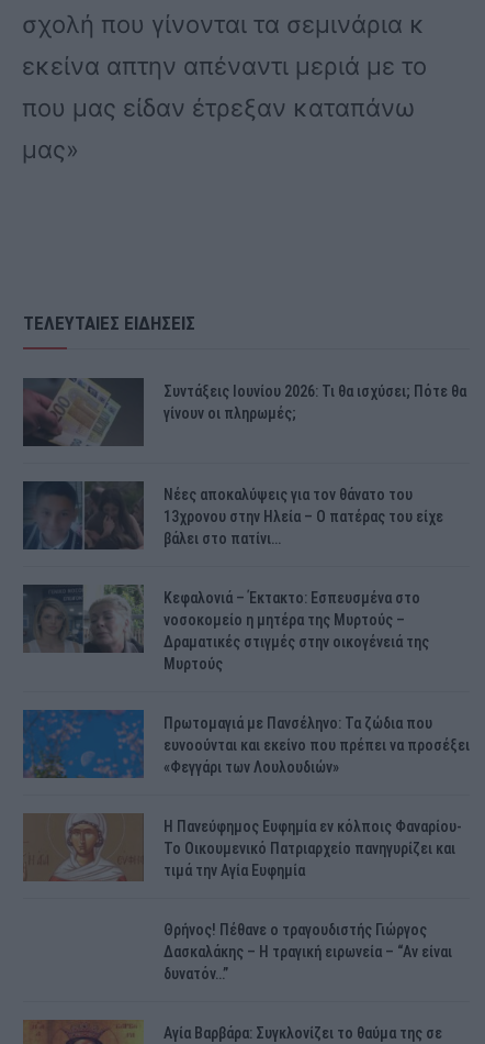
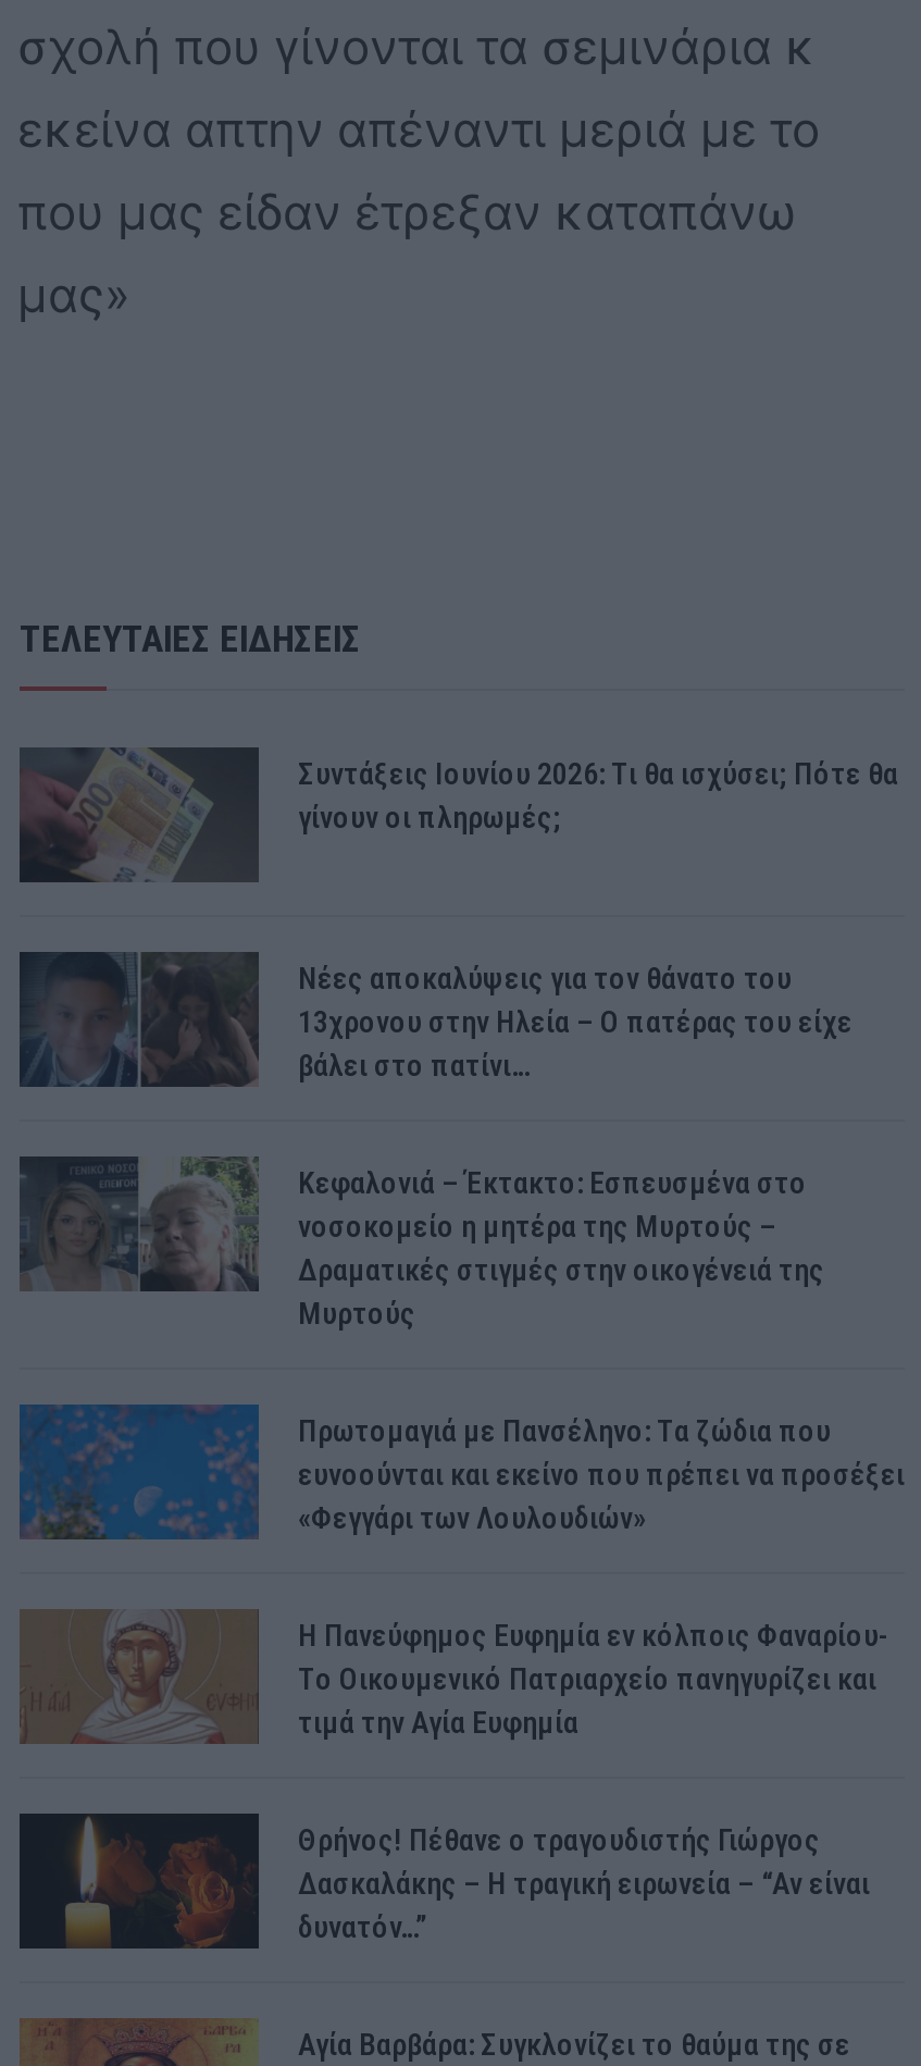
none -> [17,1811,261,1951] [image]

